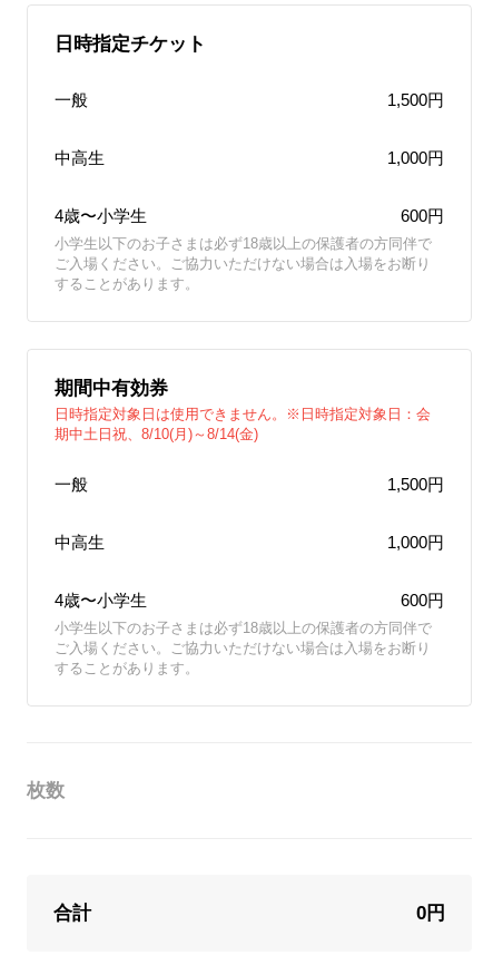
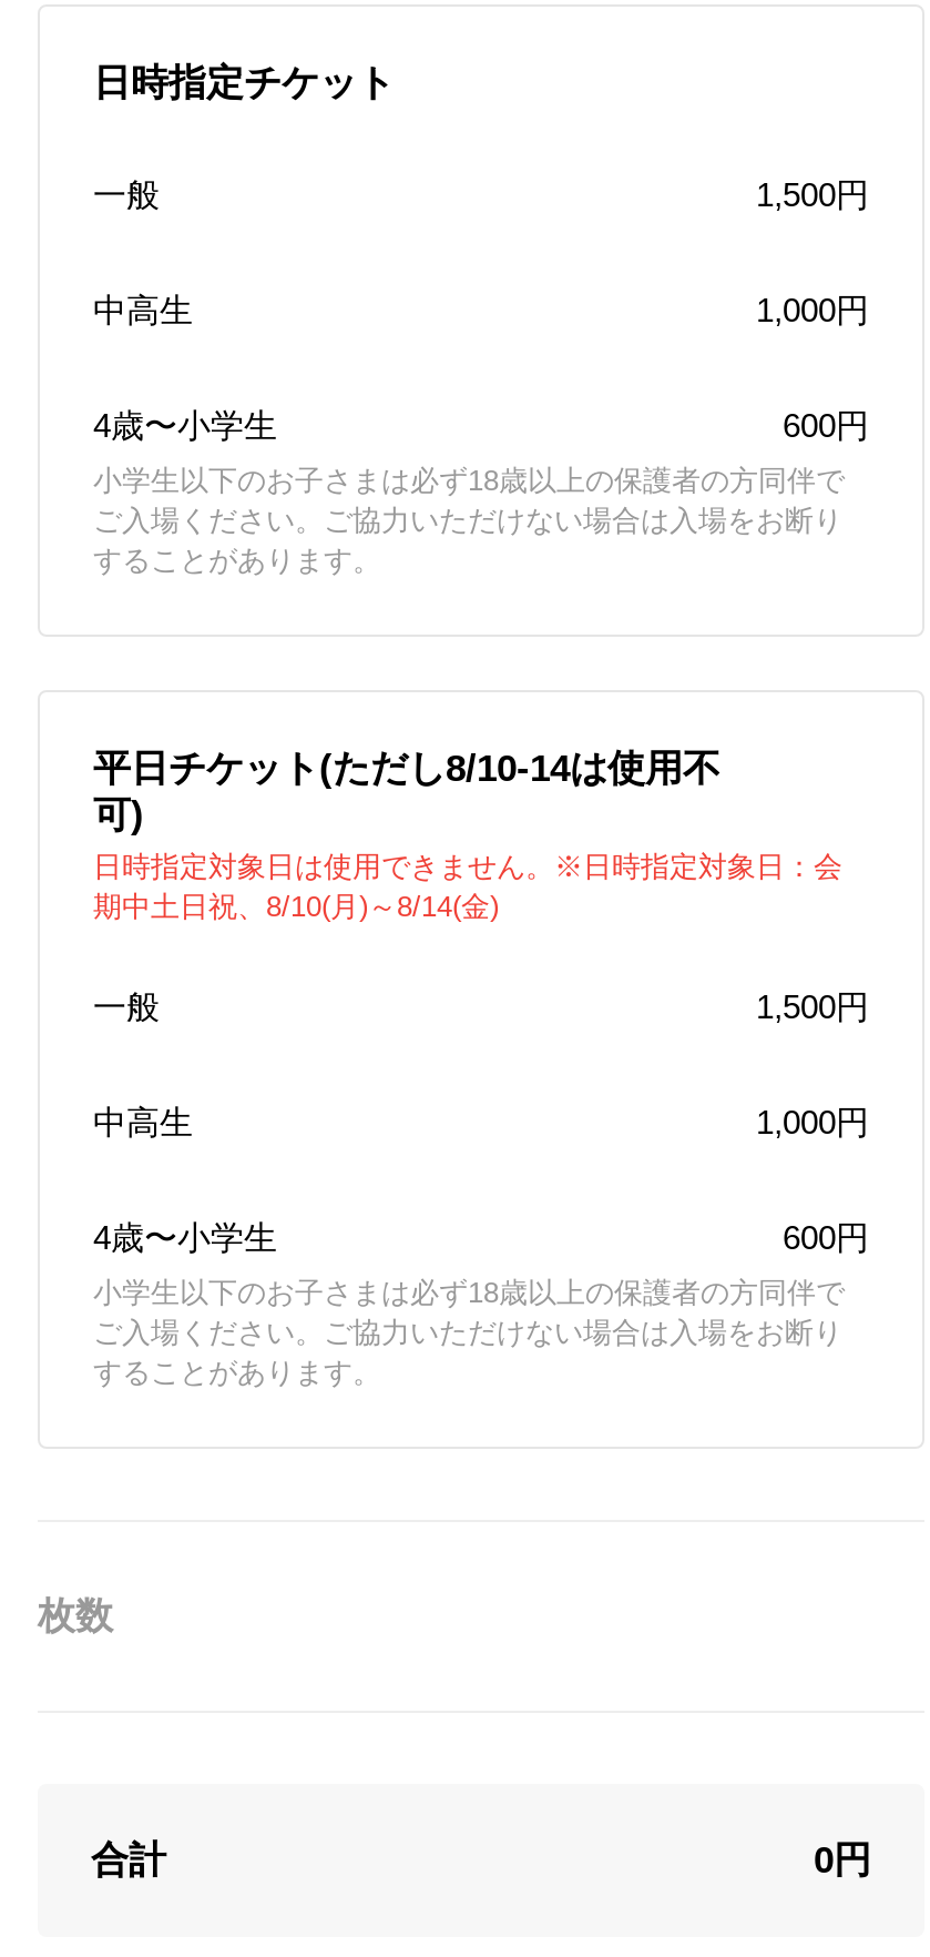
[55,378,168,399] 期間中有効券 -> [93,749,721,838] 平日チケット(ただし8/10-14は使用不 | 可)

